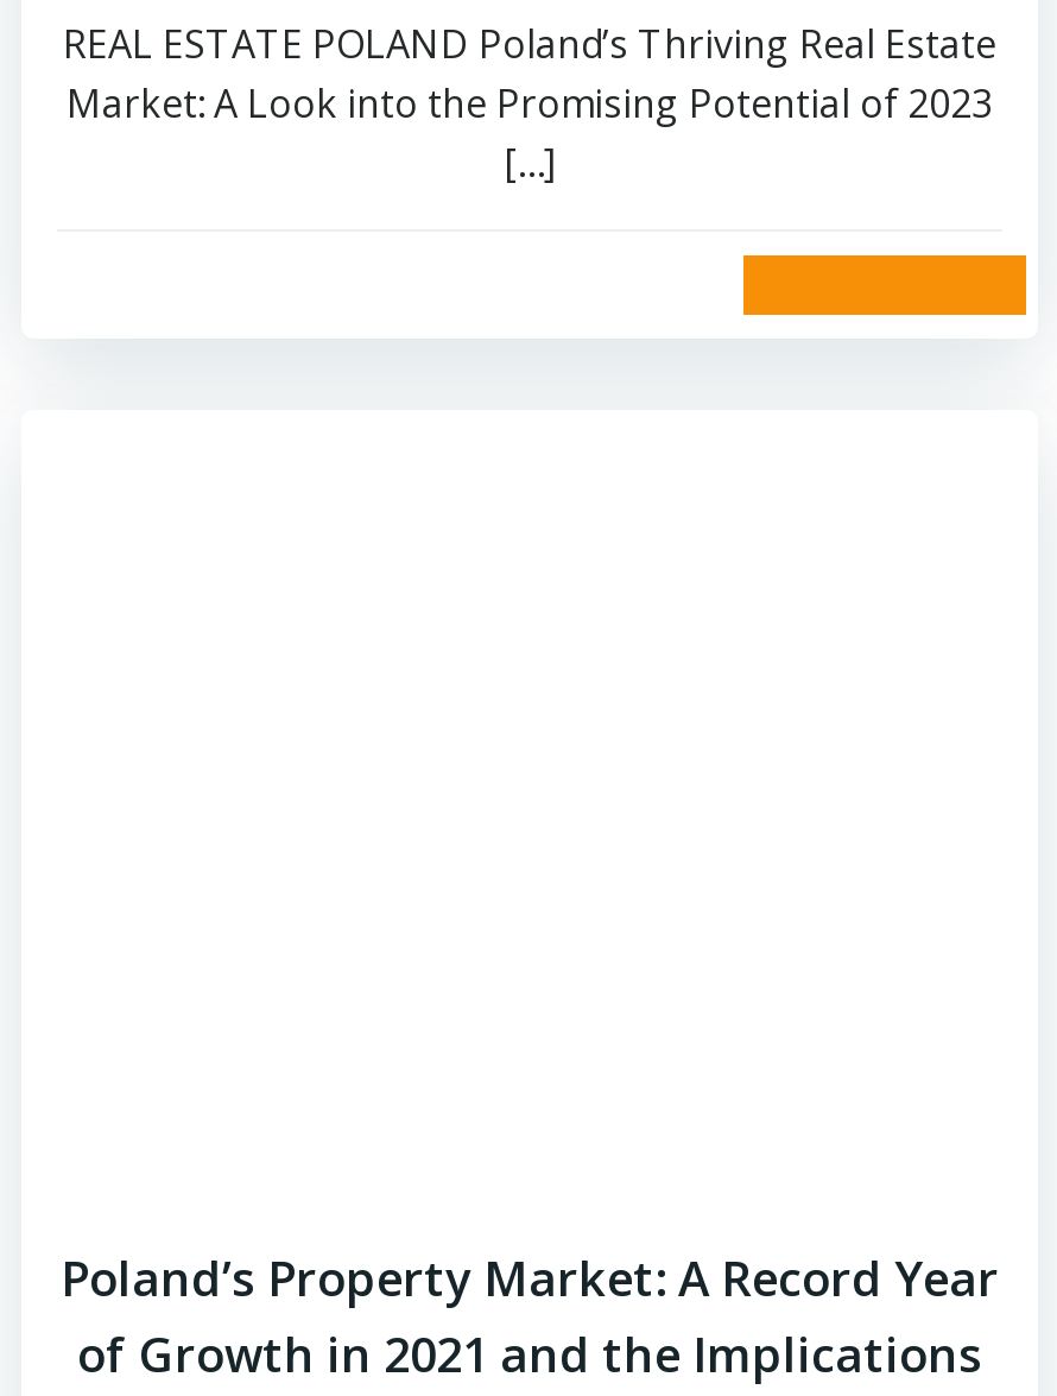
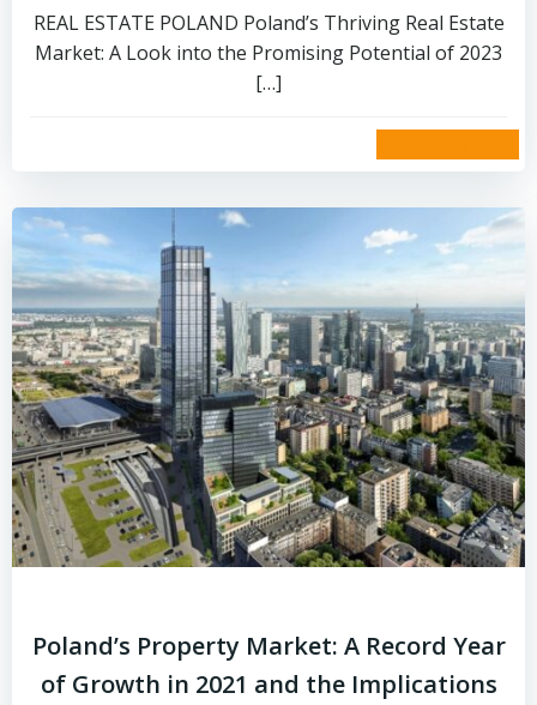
none -> [11,206,526,568] [image]

